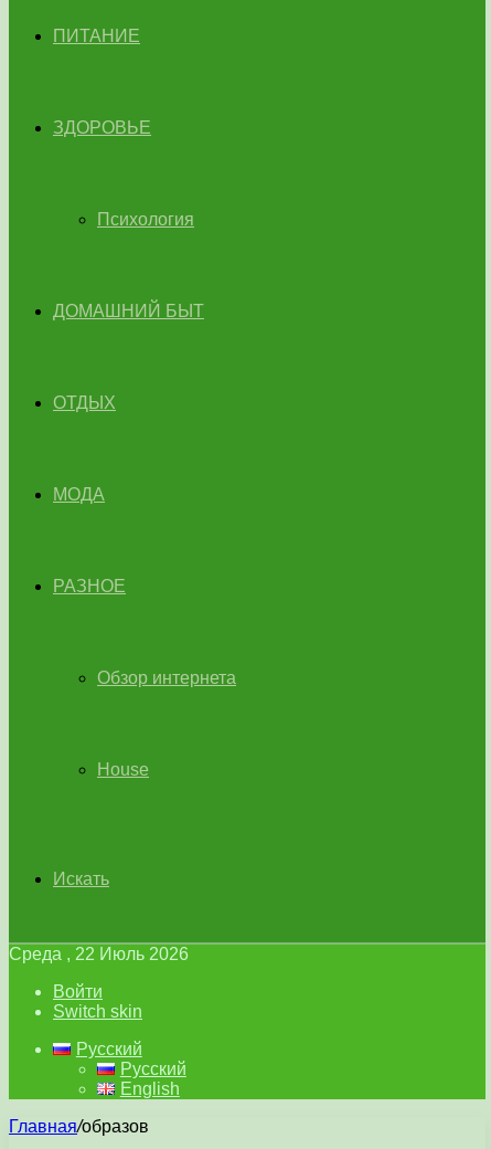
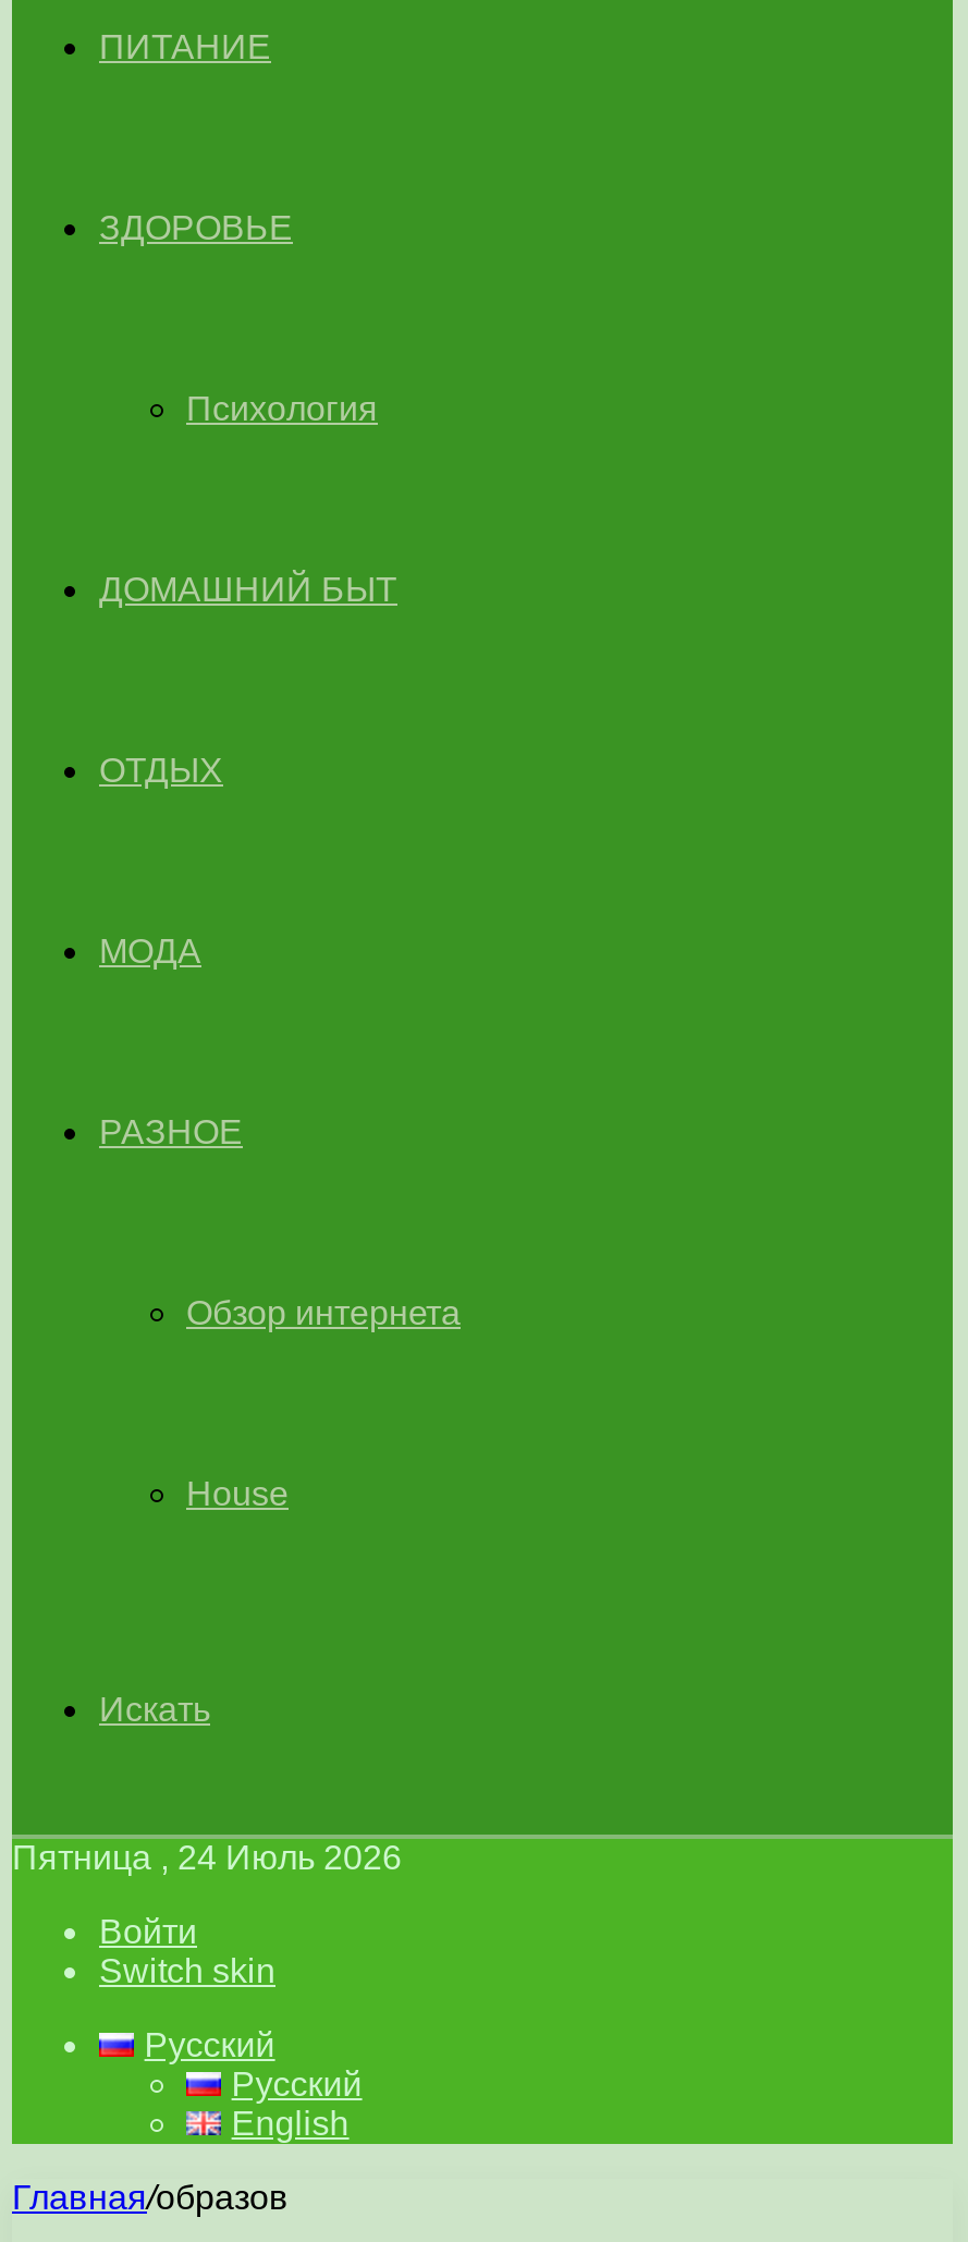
[9,945,189,963] Среда , 22 Июль 2026 -> [12,1839,402,1876] Пятница , 24 Июль 2026

